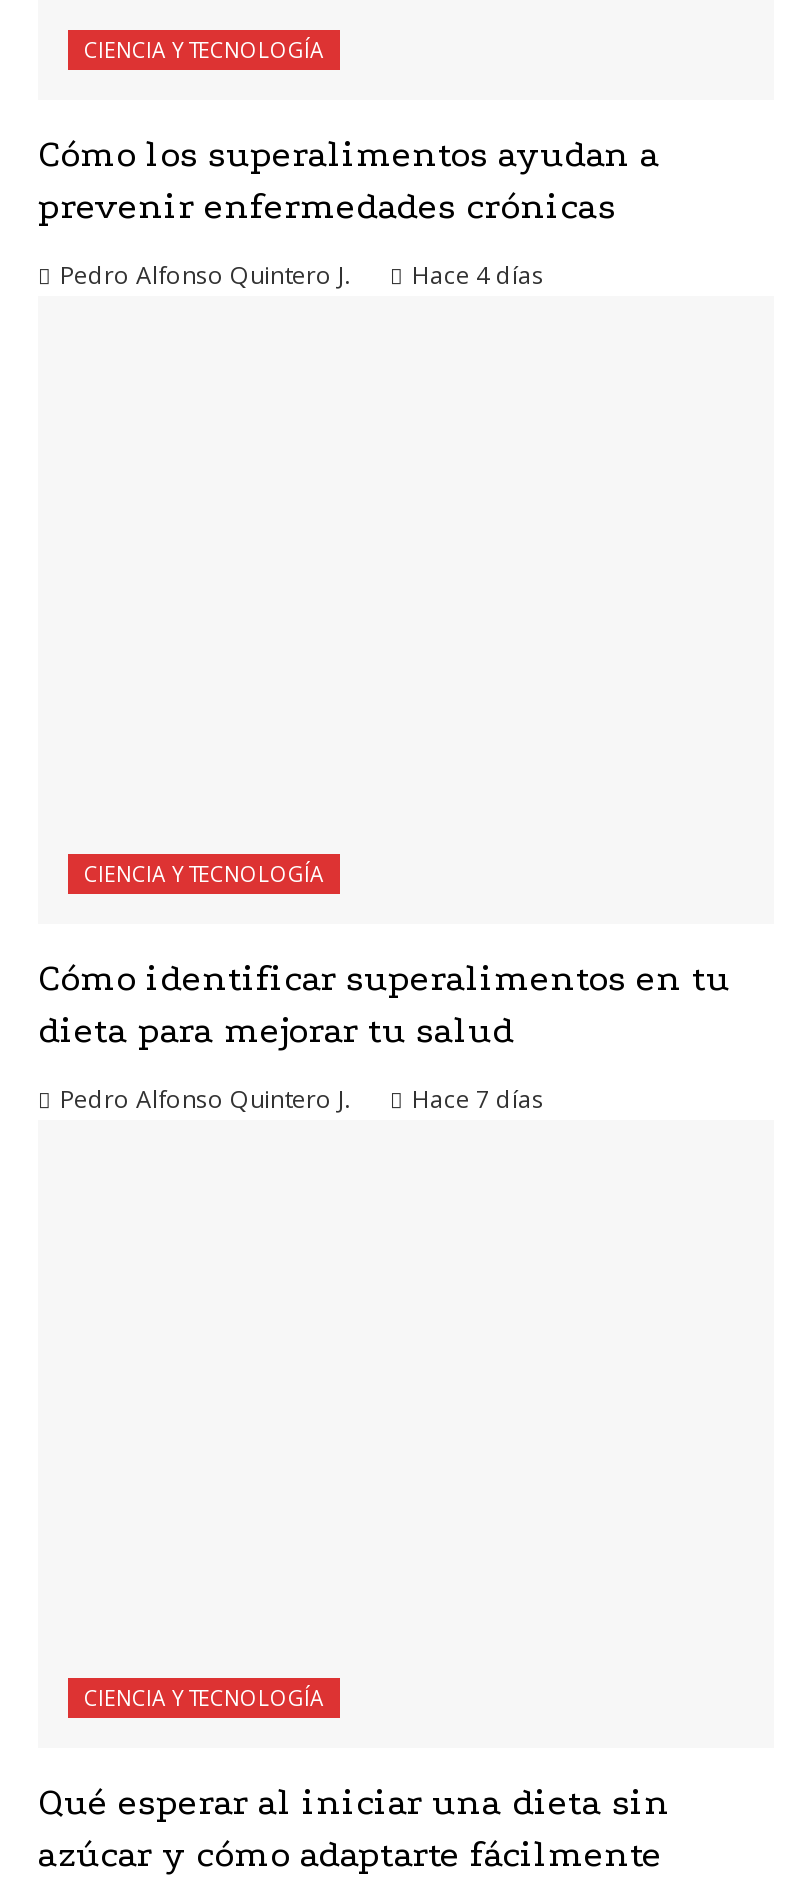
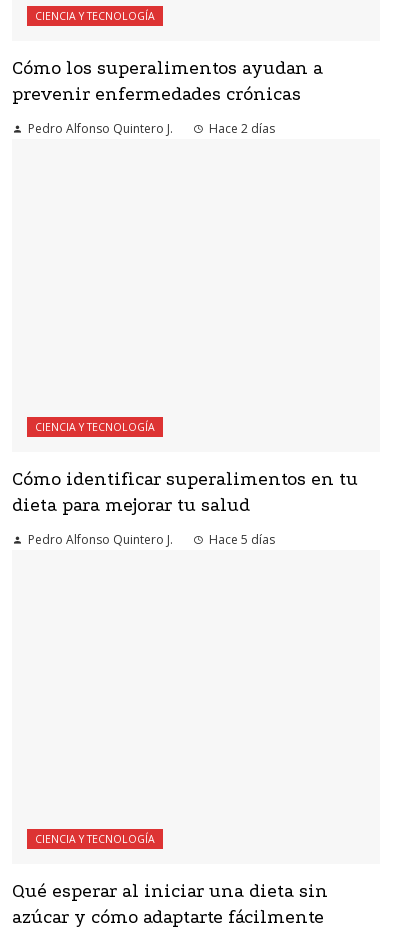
[412,259,544,293] Hace 4 días -> [209,120,275,137] Hace 2 días
[412,1082,544,1116] Hace 7 días -> [209,531,275,548] Hace 5 días

